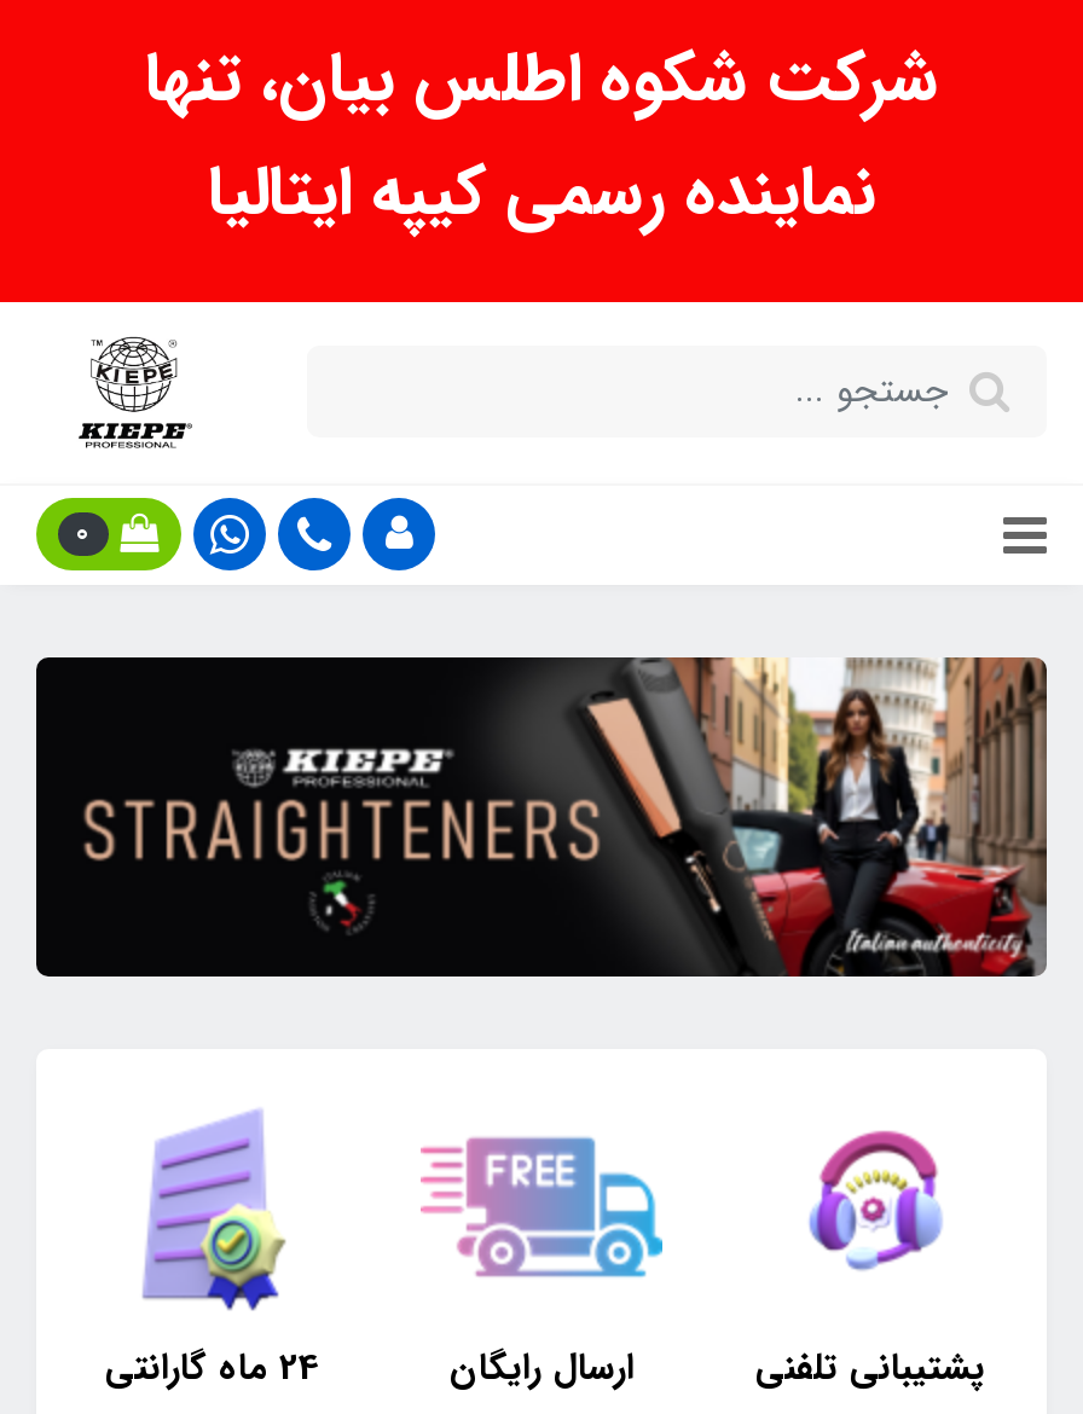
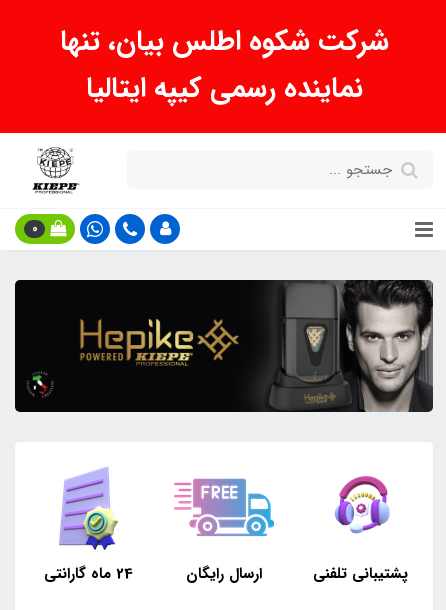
[80,655,1047,977] [image] -> [28,279,433,412] [image]

